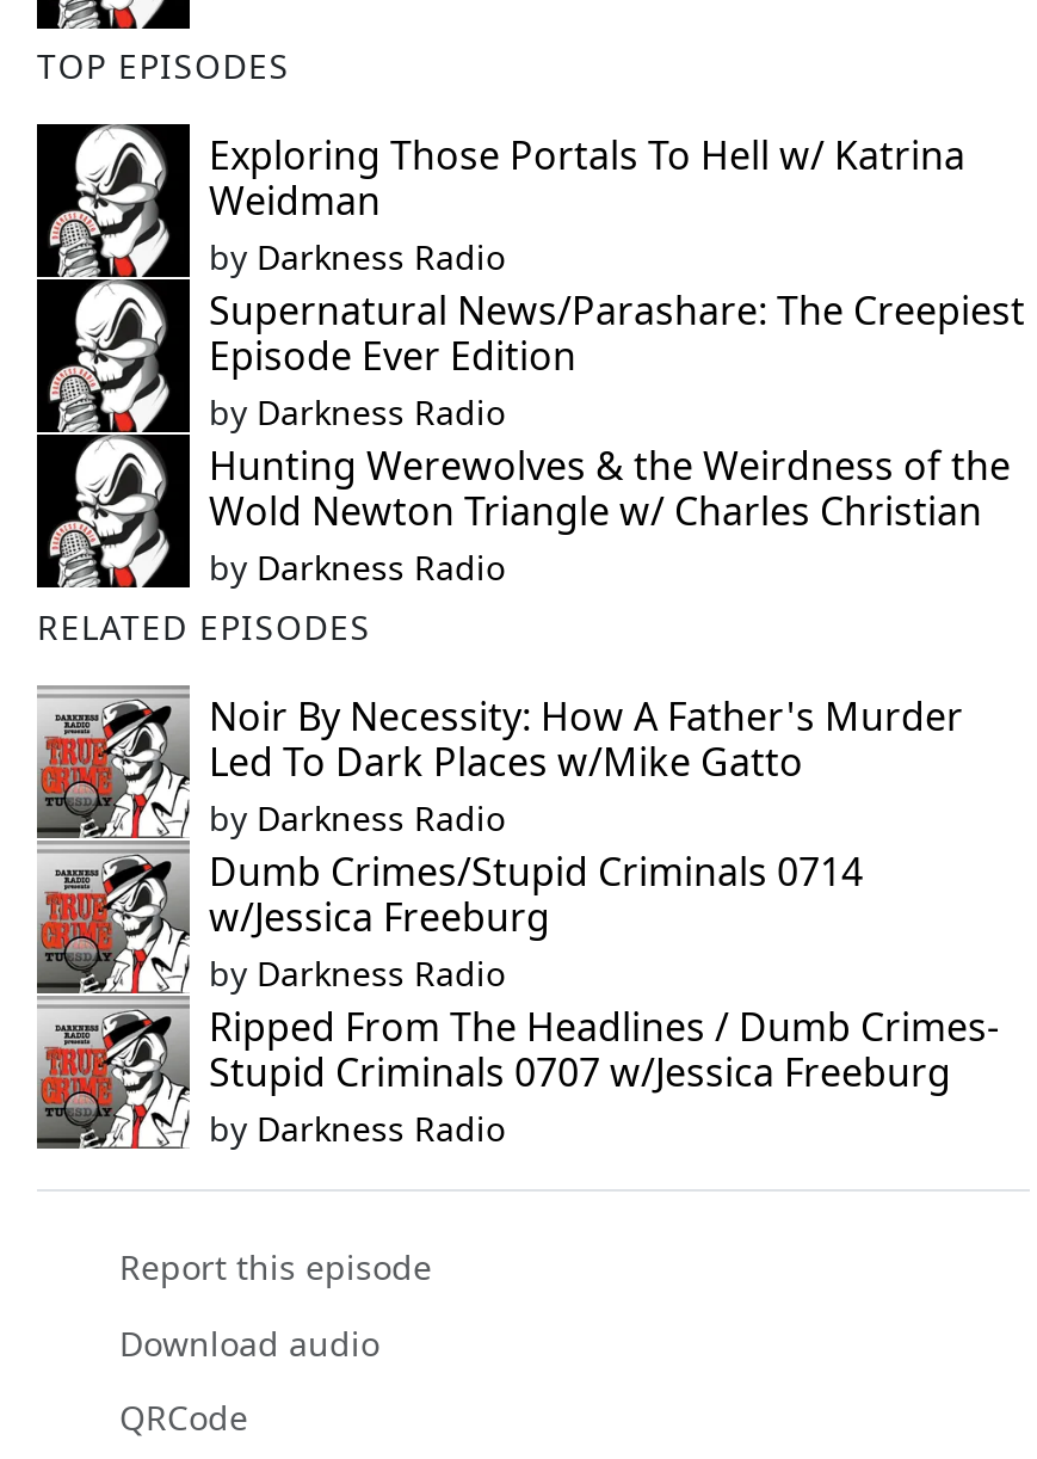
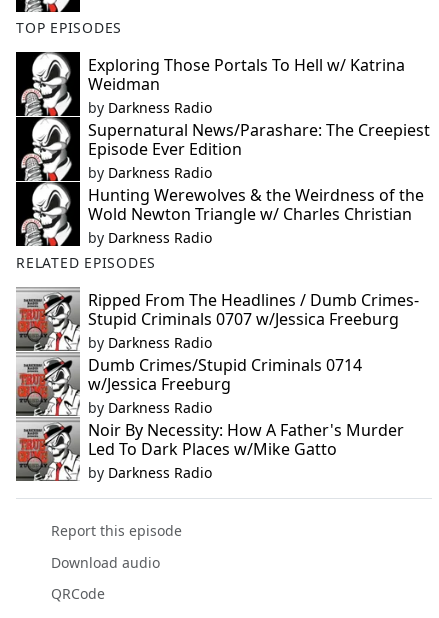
moved [209,691,963,788] -> [88,419,404,460]: Noir By Necessity: How A Father's Murder | Led To Dark Places w/Mike Gatto
moved [209,1001,999,1099] -> [88,289,419,330]: Ripped From The Headlines / Dumb Crimes- | Stupid Criminals 0707 w/Jessica Freeburg

